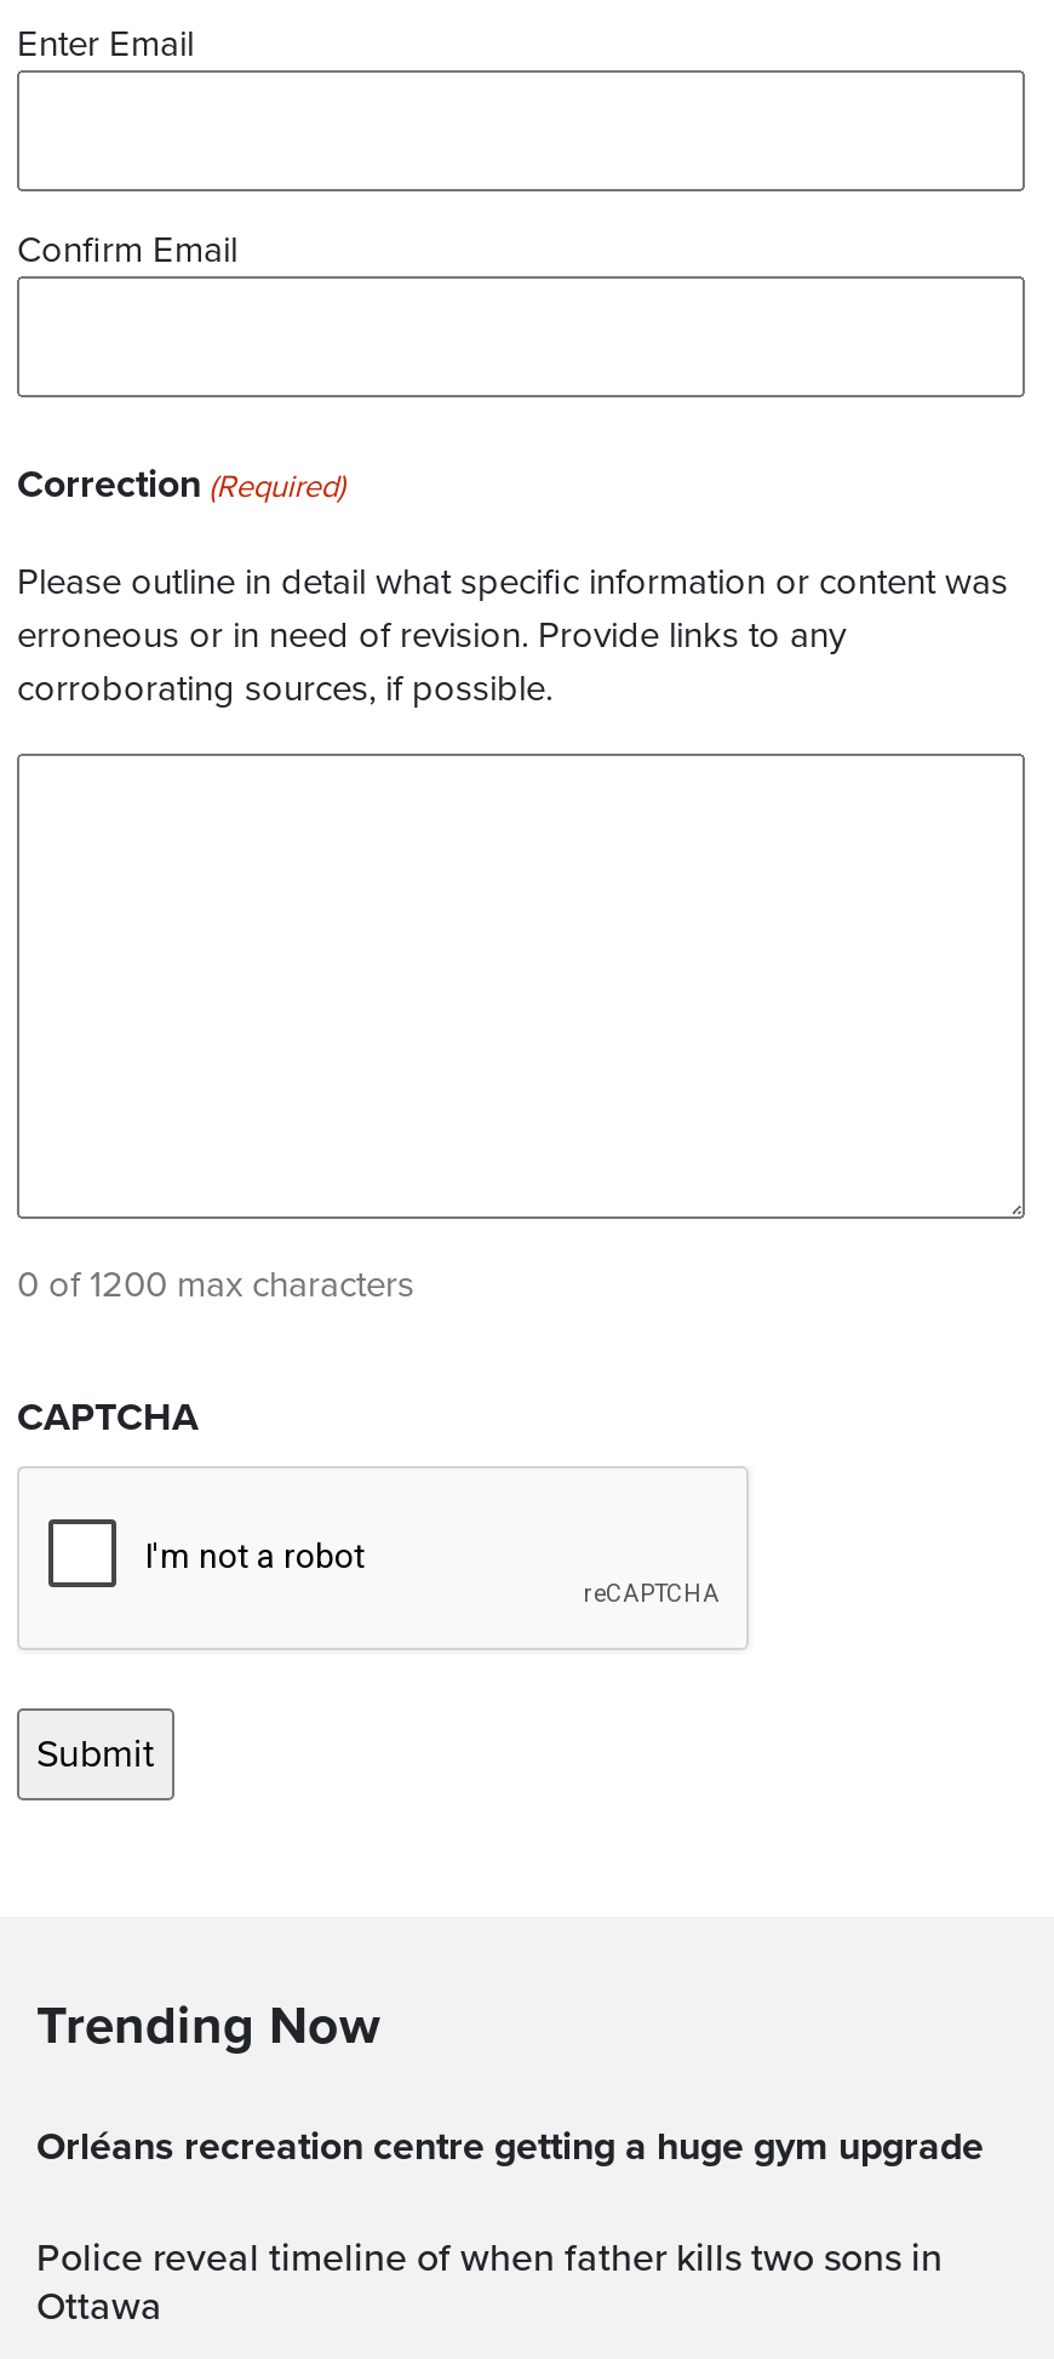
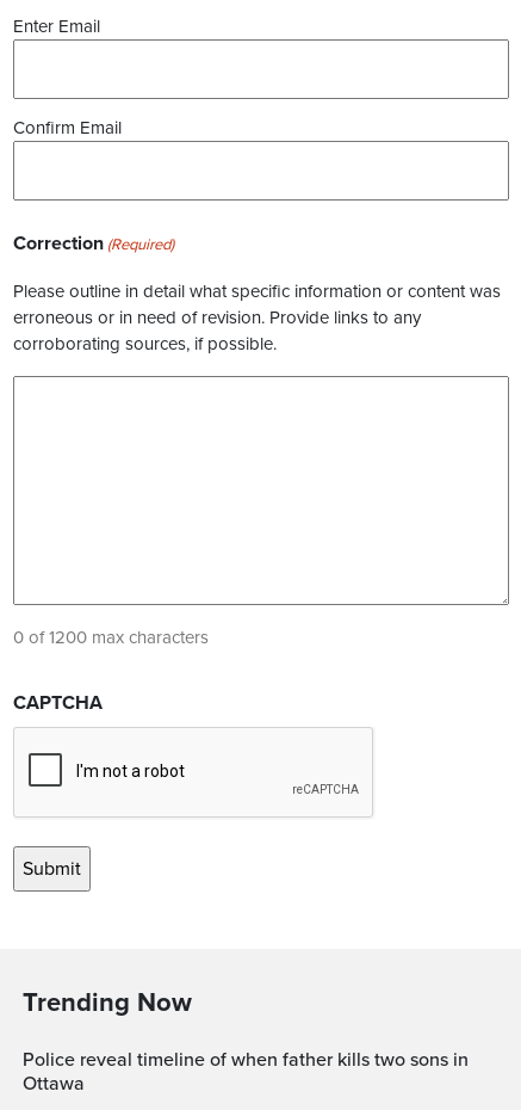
[65,2123,984,2171] Orléans recreation centre getting a huge gym upgrade -> none

